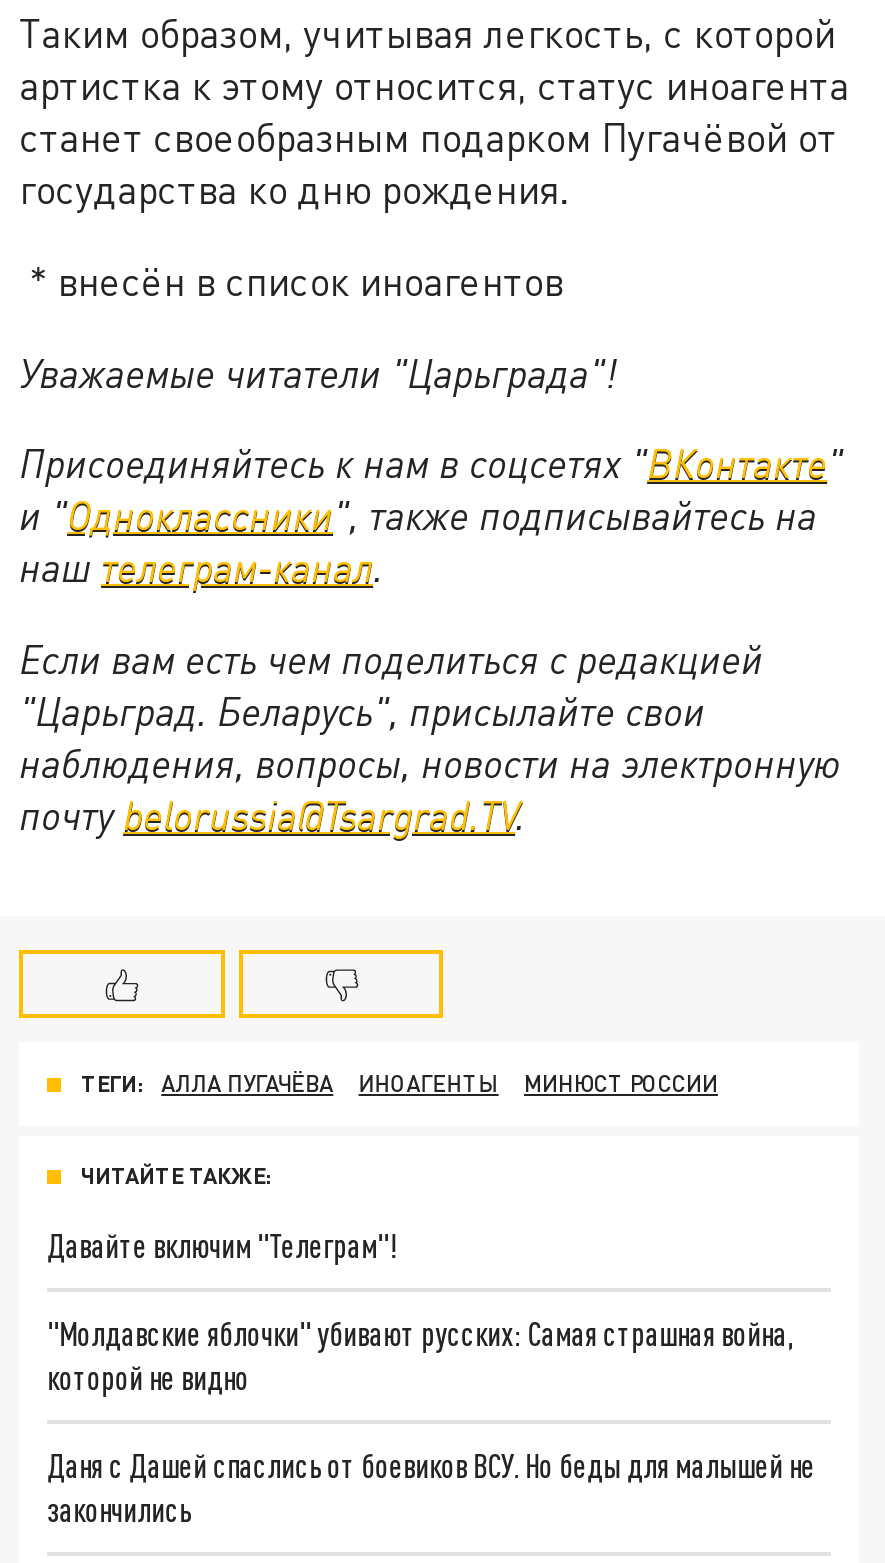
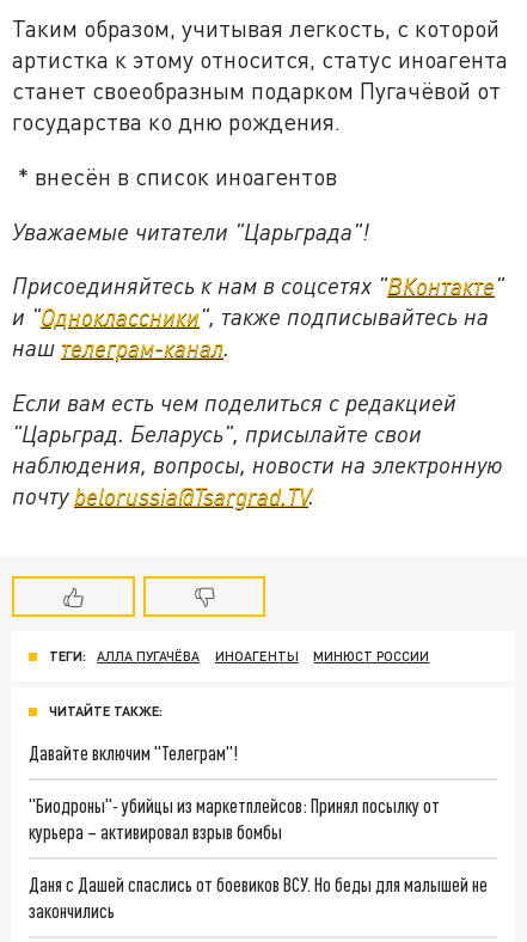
[47,1314,793,1396] "Молдавские яблочки" убивают русских: Самая страшная война, | которой не видно -> [29,794,440,843] "Биодроны"- убийцы из маркетплейсов: Принял посылку от | курьера – активировал взрыв бомбы

